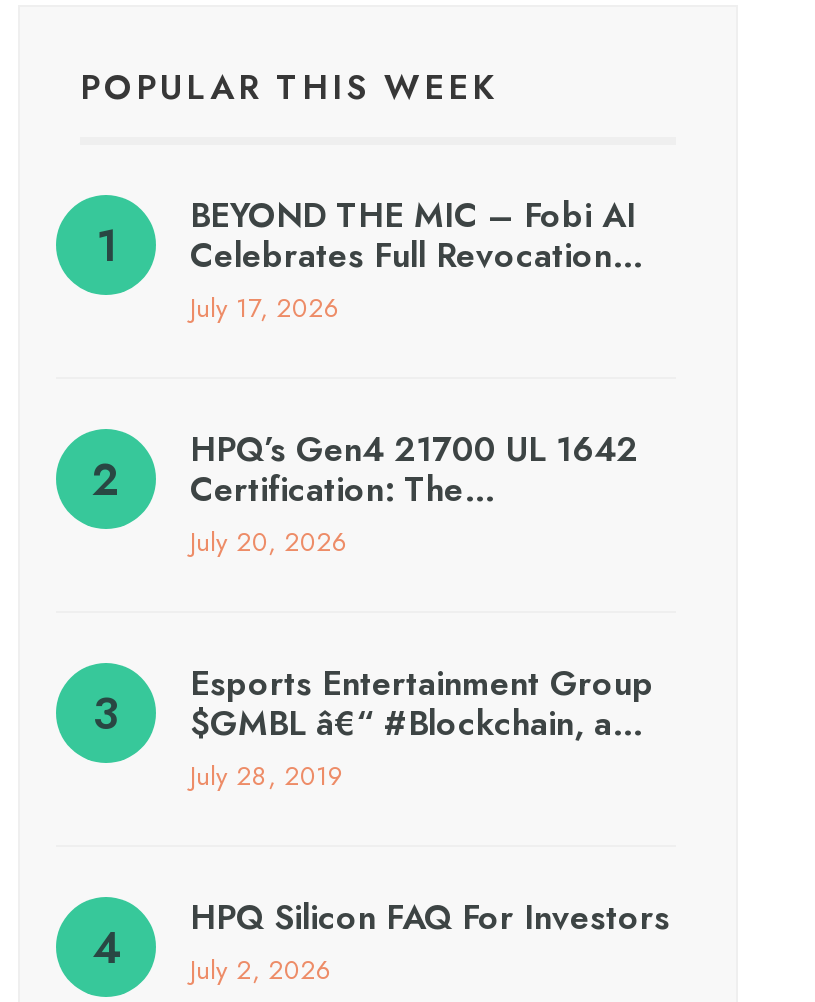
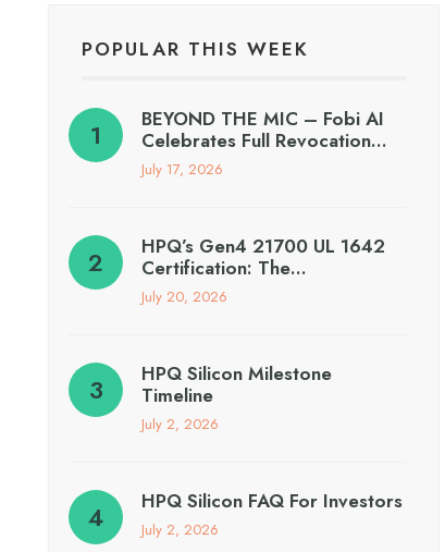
[190,660,654,796] Esports Entertainment Group | $GMBL â€“ #Blockchain, a… | July 28, 2019 -> [141,360,332,434] HPQ Silicon Milestone | Timeline | July 2, 2026

